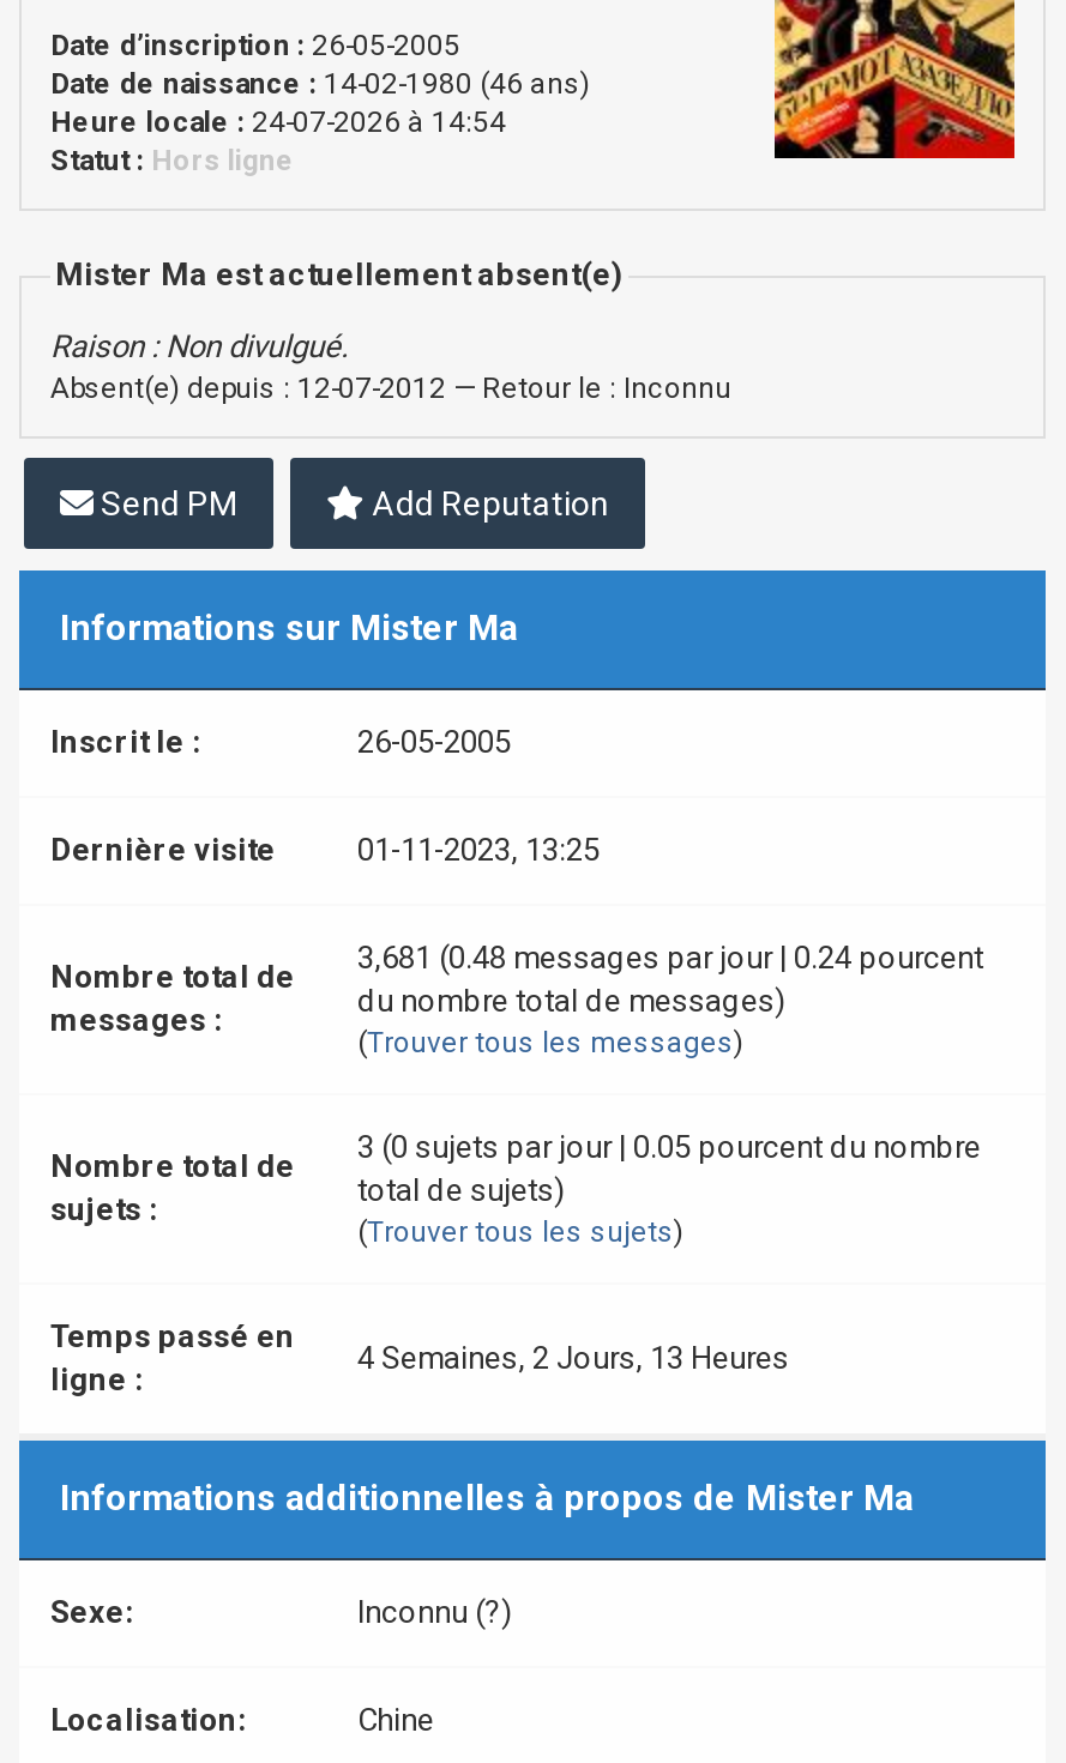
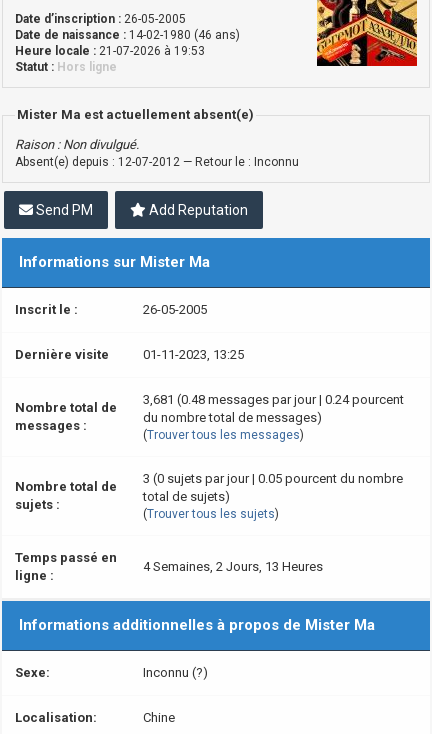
[50,105,506,139] Heure locale : 24-07-2026 à 14:54 -> [15,44,205,58] Heure locale : 21-07-2026 à 19:53

